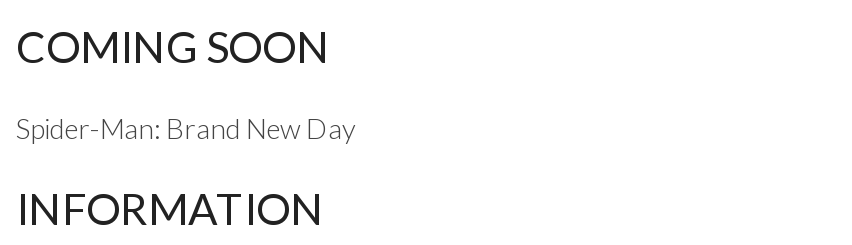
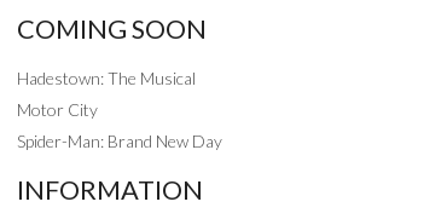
none -> [17,68,196,120] Hadestown: The Musical | Motor City

